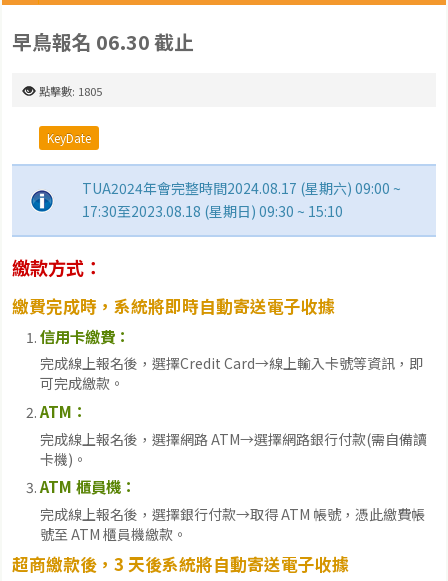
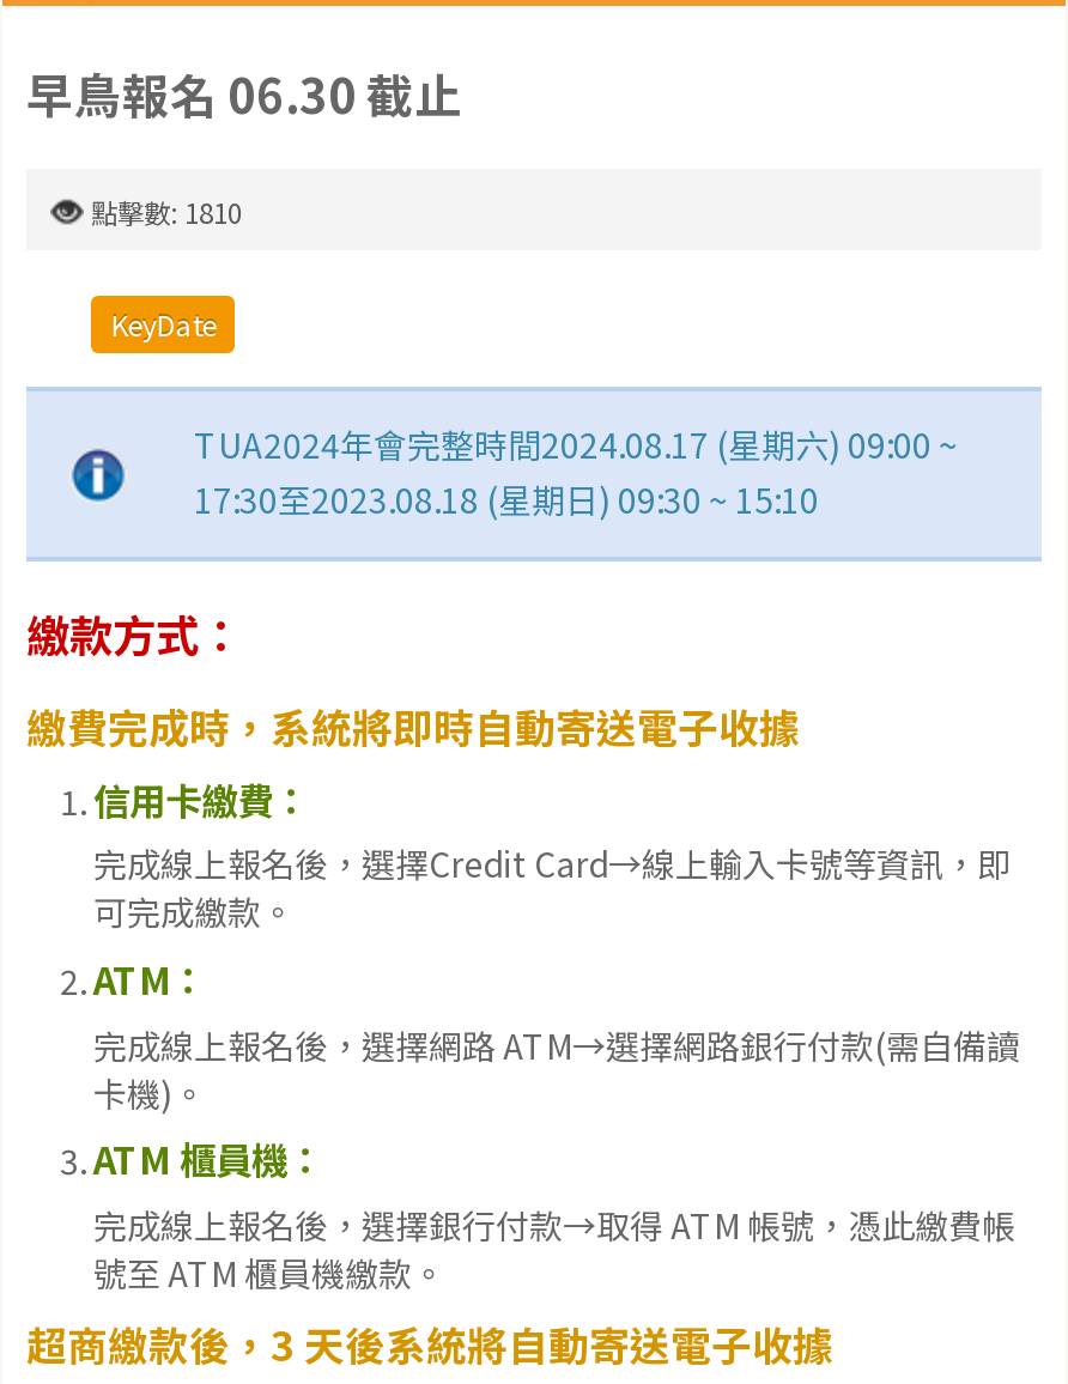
[39,83,102,99] 點擊數: 1805 -> [91,192,242,231] 點擊數: 1810

